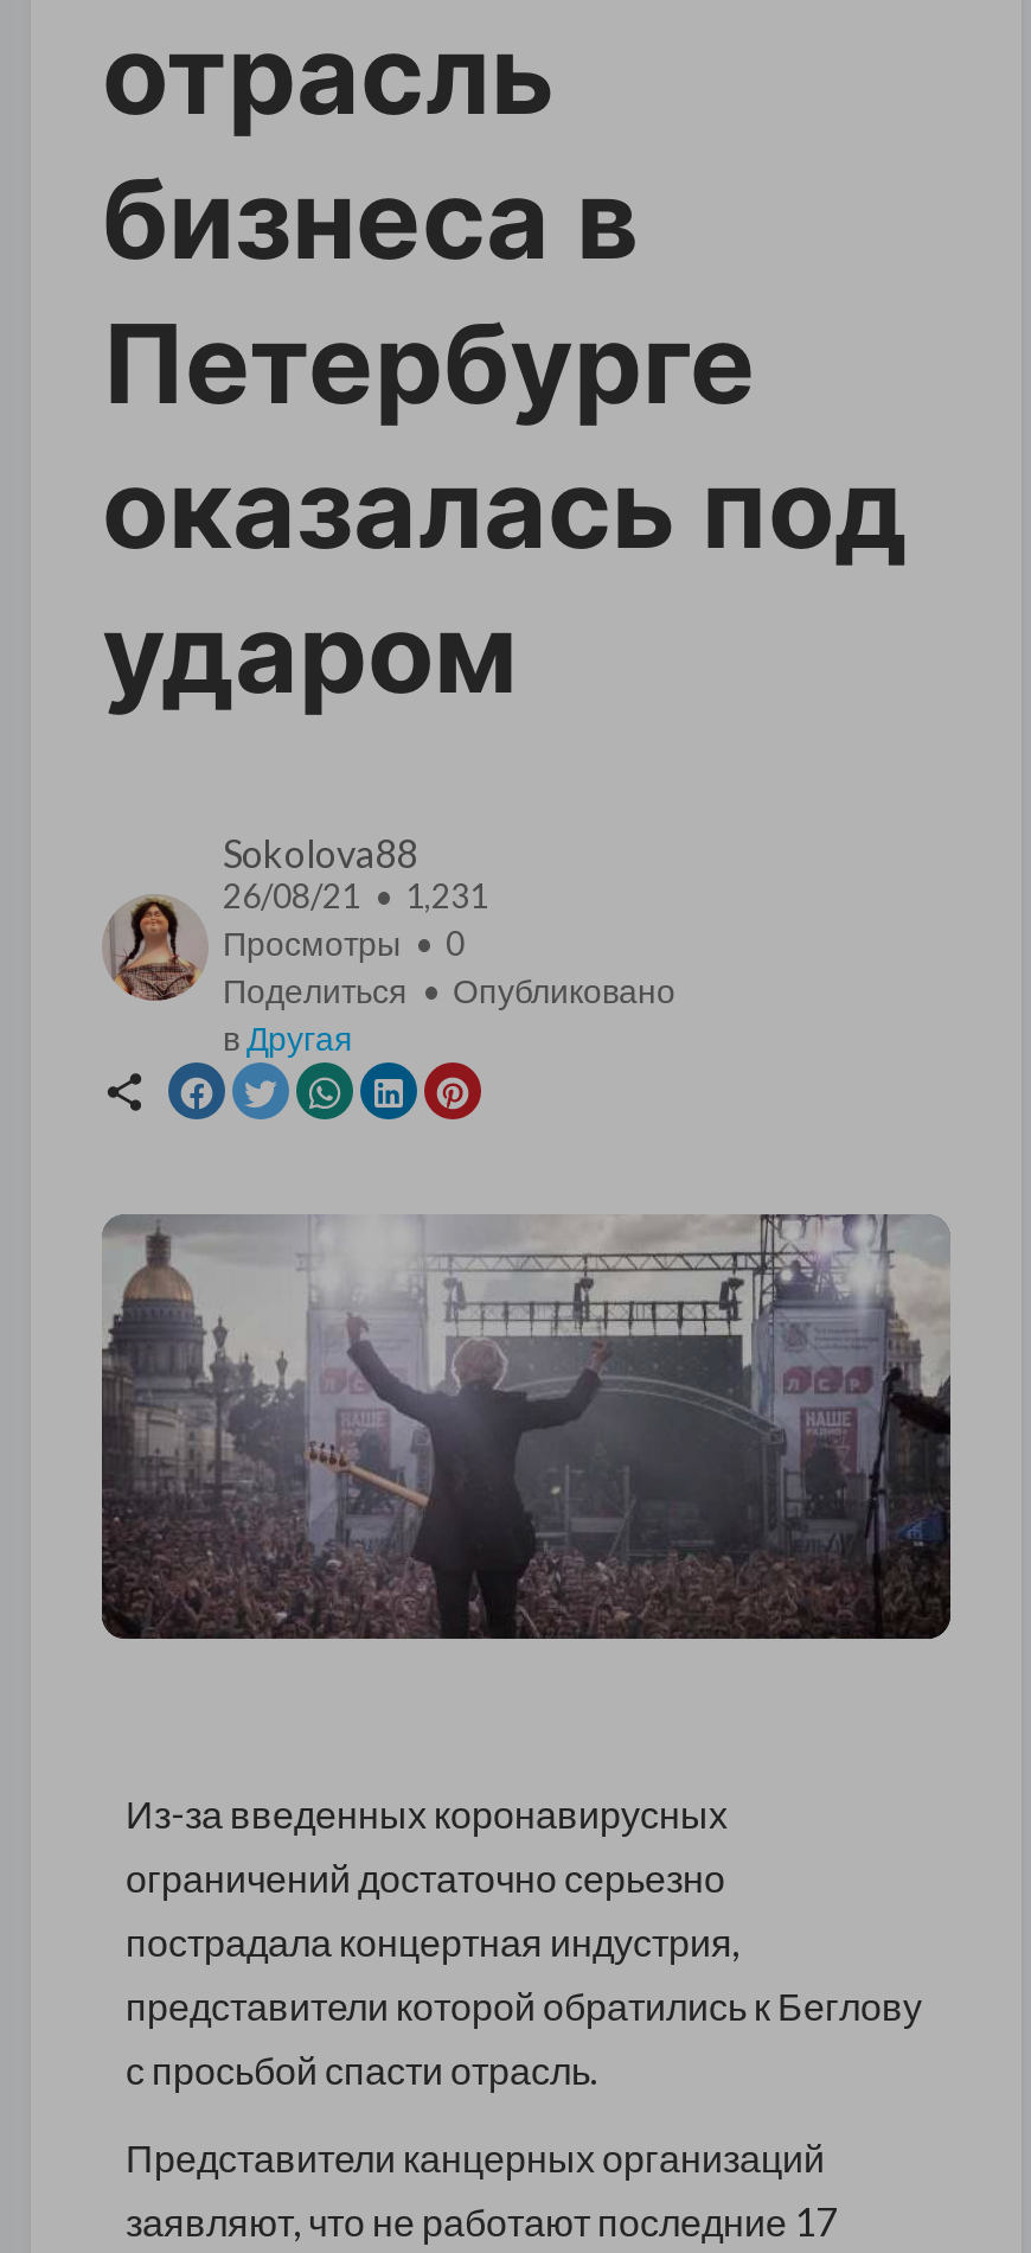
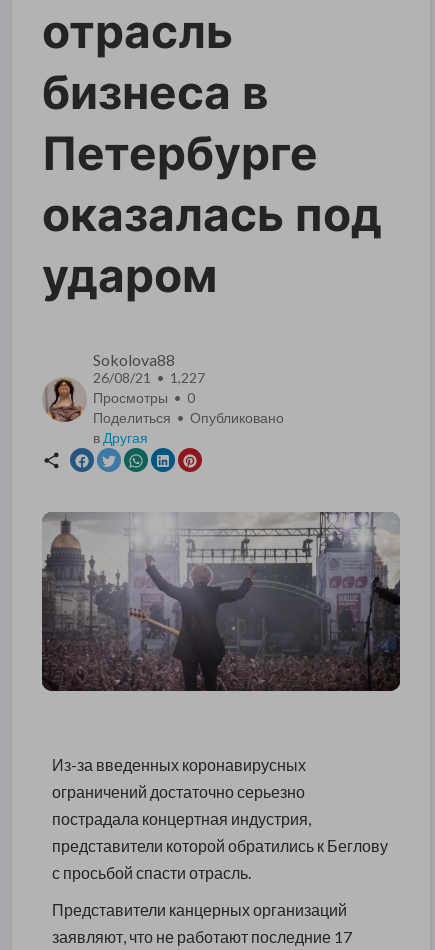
[223,875,488,915] 26/08/21 • 1,231 -> [93,369,205,386] 26/08/21 • 1,227

